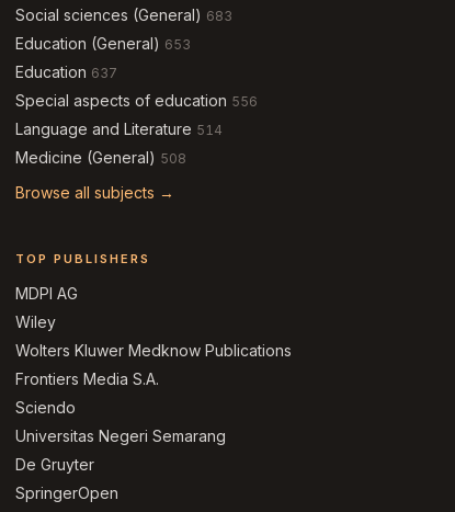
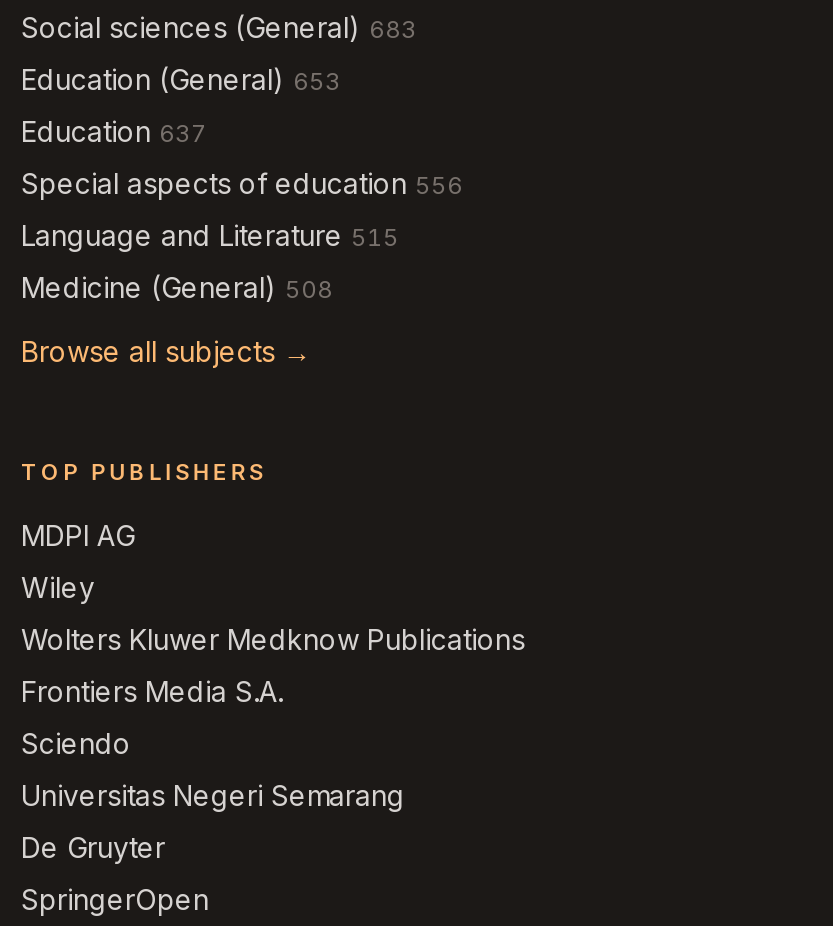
[15,120,223,138] Language and Literature 514 -> [21,218,399,252] Language and Literature 515

